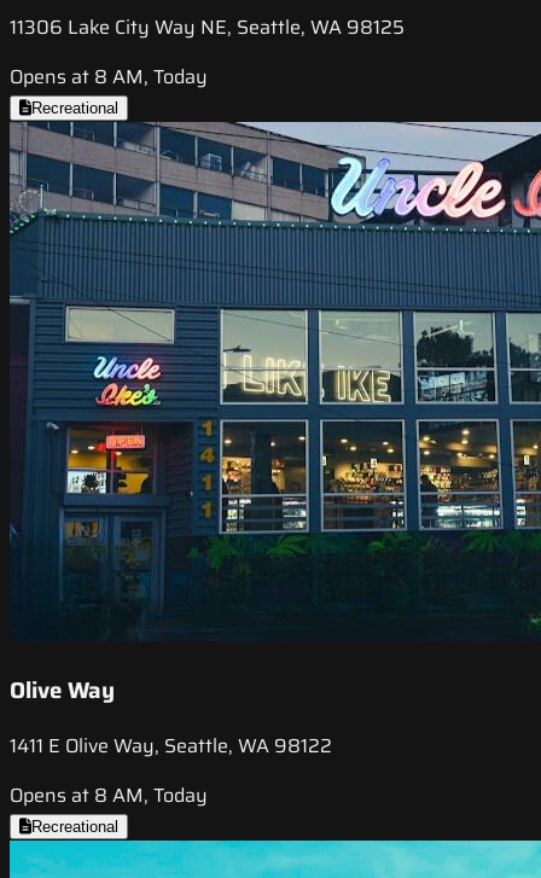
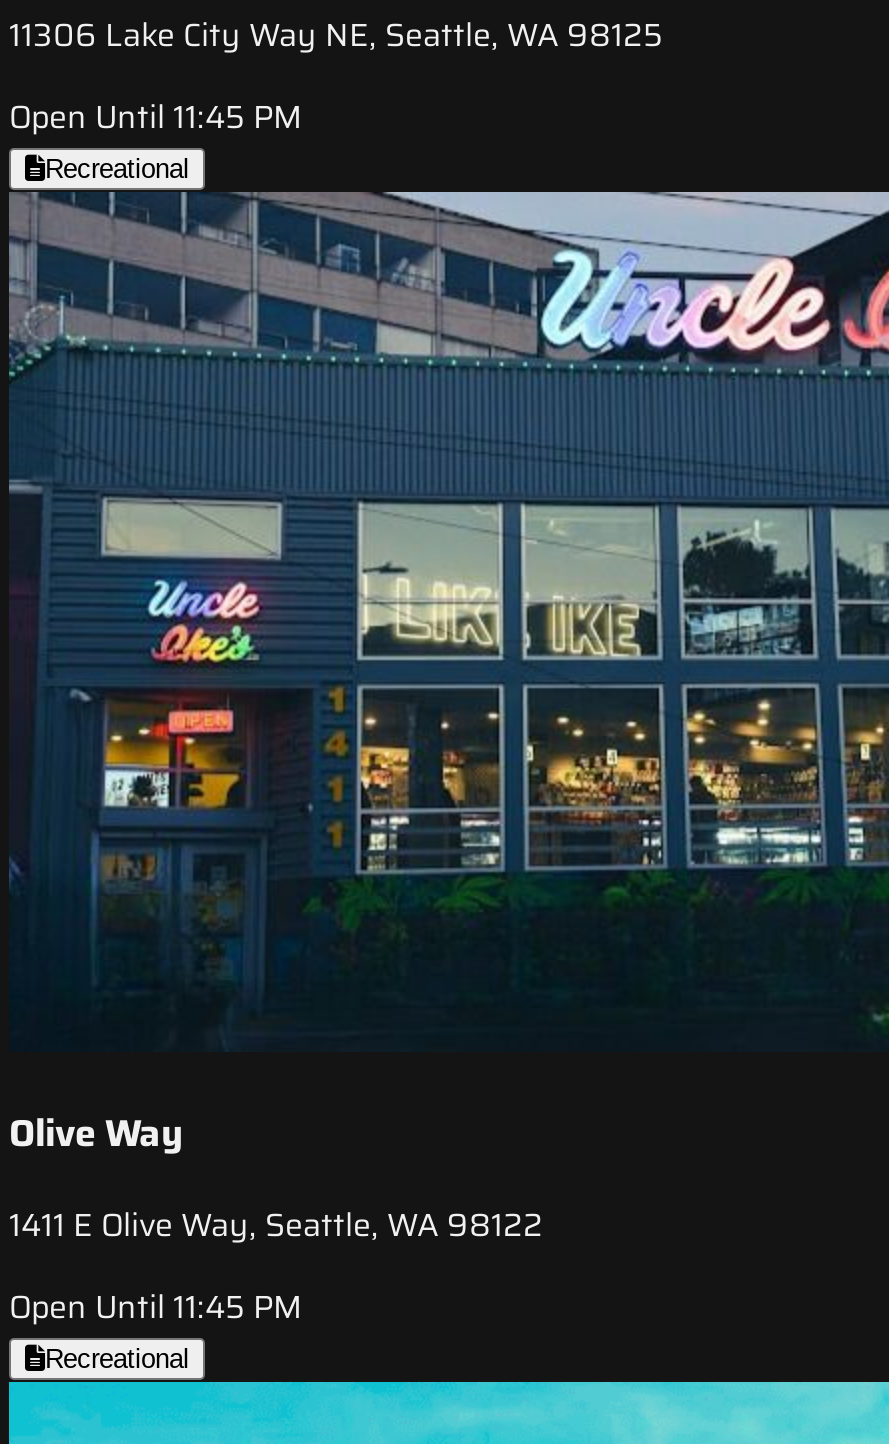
[10,62,208,92] Opens at 8 AM, Today -> [9,93,303,143] Open Until 11:45 PM
[10,780,208,810] Opens at 8 AM, Today -> [9,1282,303,1332] Open Until 11:45 PM

